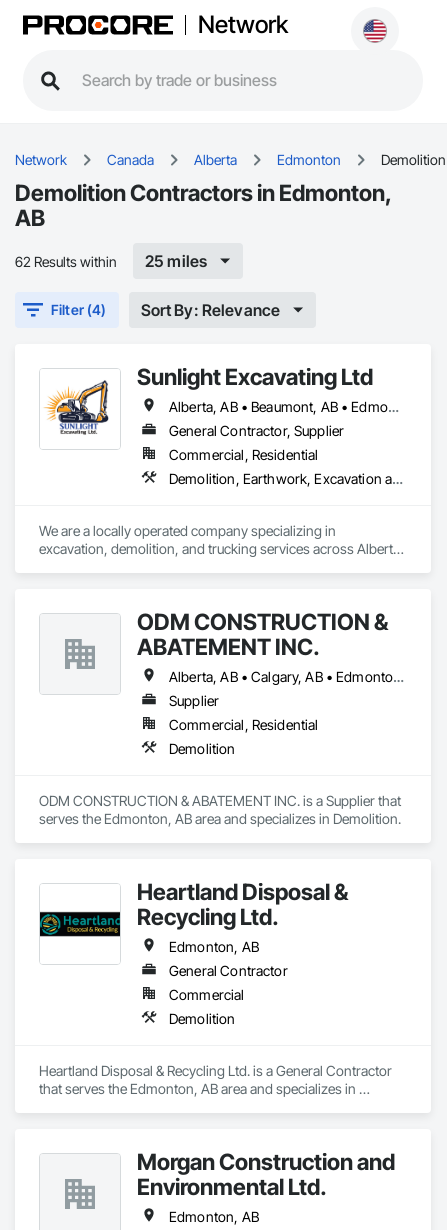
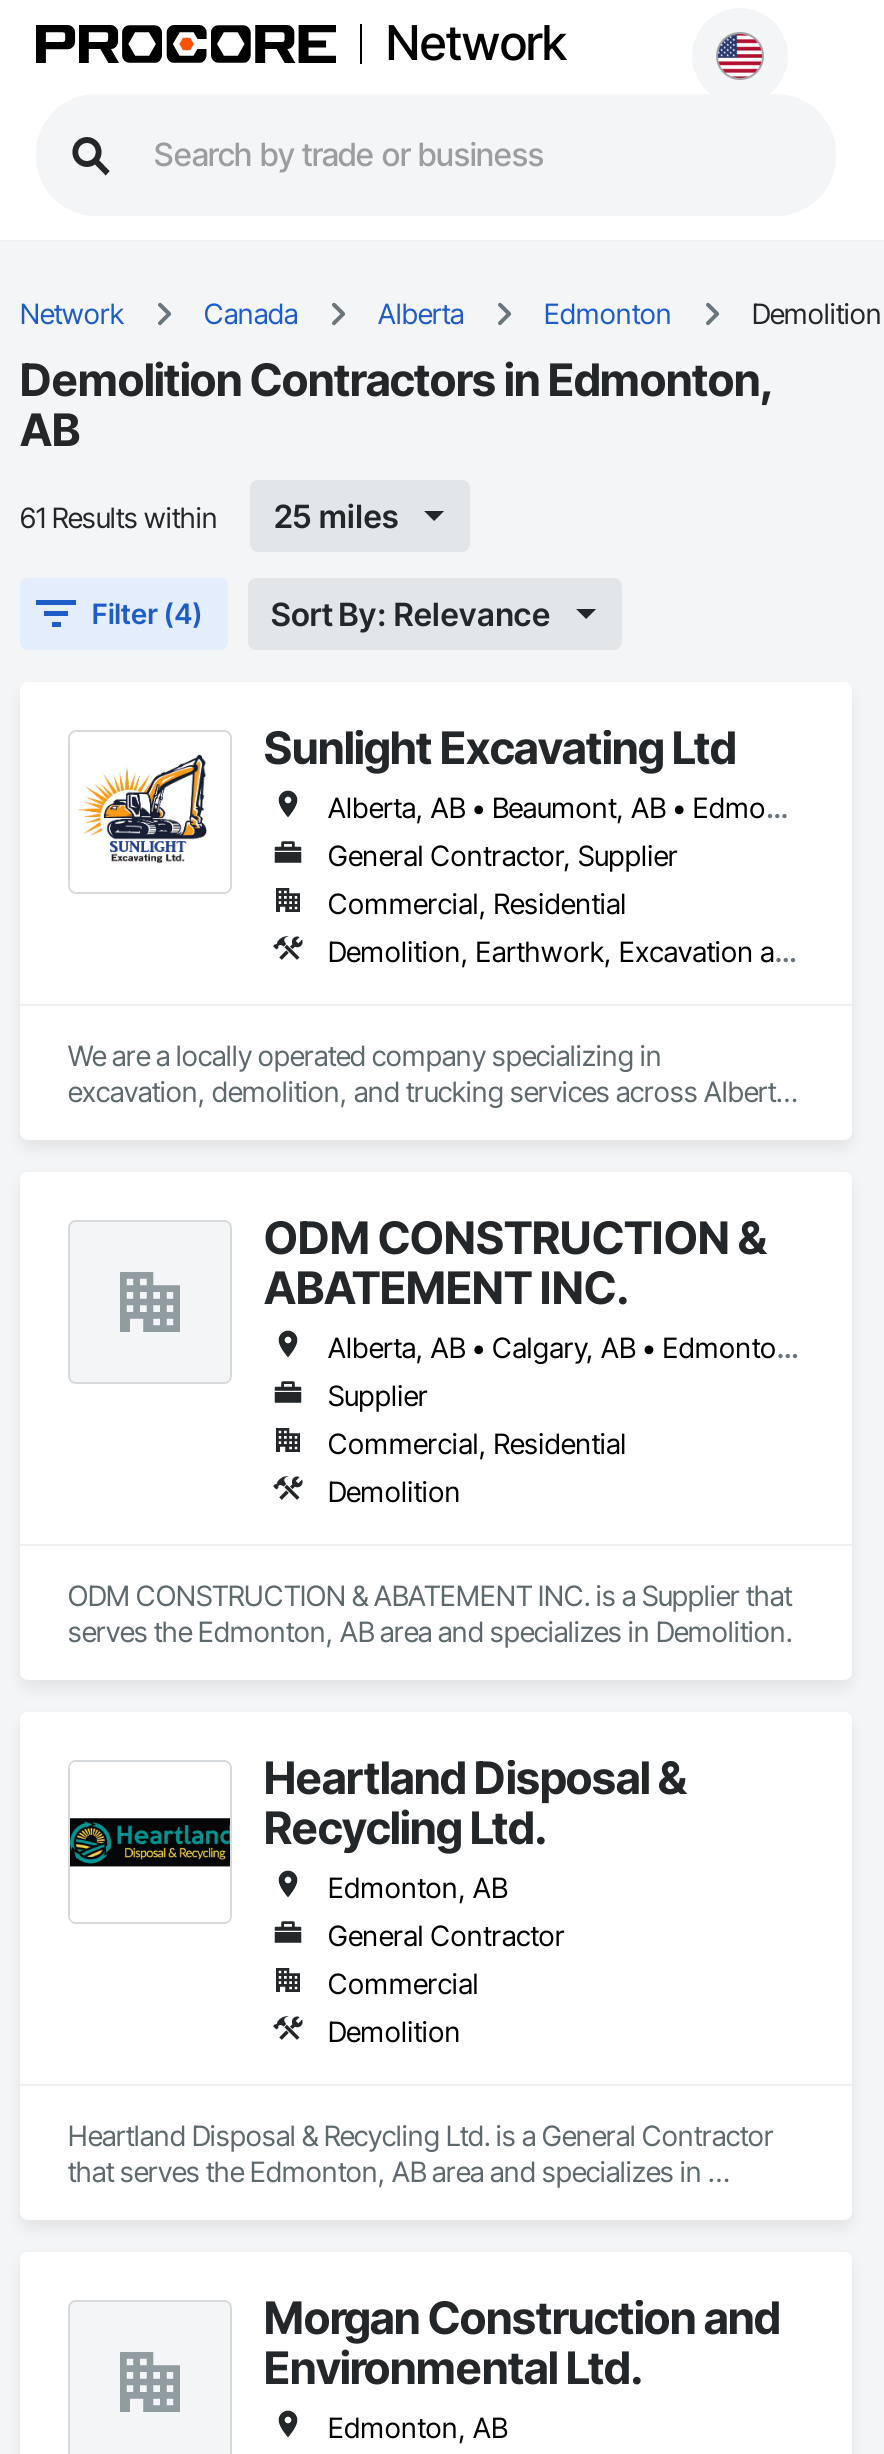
[15,252,117,269] 62 Results within -> [20,499,218,533] 61 Results within

